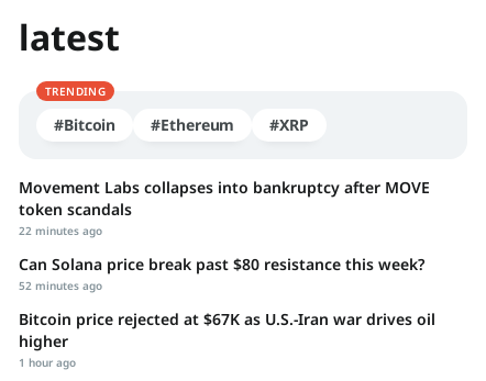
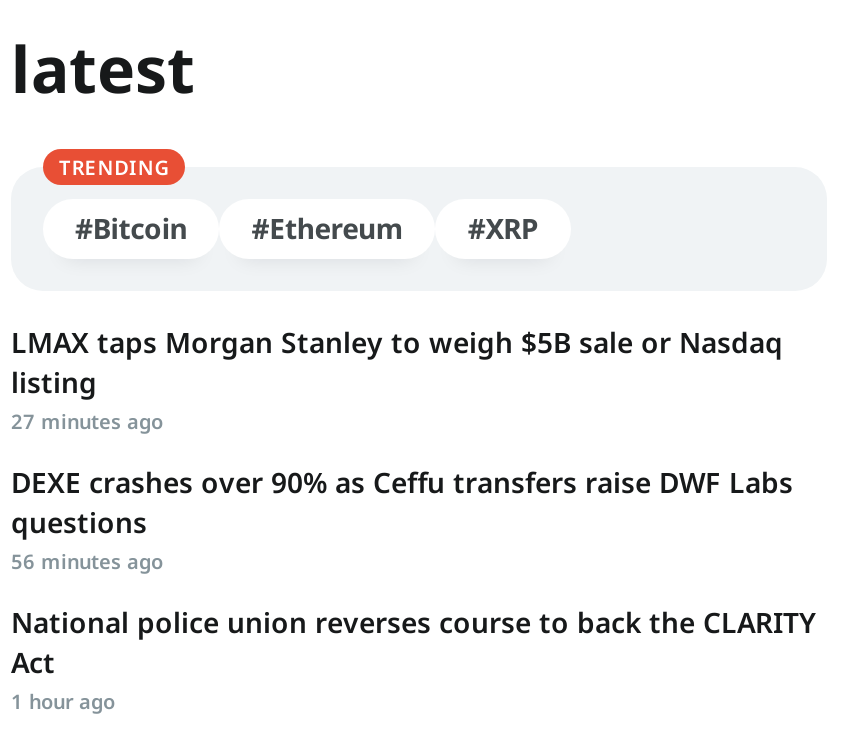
[19,176,430,238] Movement Labs collapses into bankruptcy after MOVE | token scandals | 22 minutes ago -> [11,322,783,434] LMAX taps Morgan Stanley to weigh $5B sale or Nasdaq | listing | 27 minutes ago
[19,253,424,293] Can Solana price break past $80 resistance this week? | 52 minutes ago -> [11,462,793,574] DEXE crashes over 90% as Ceffu transfers raise DWF Labs | questions | 56 minutes ago
[19,308,435,351] Bitcoin price rejected at $67K as U.S.-Iran war drives oil | higher -> [11,602,815,680] National police union reverses course to back the CLARITY | Act

